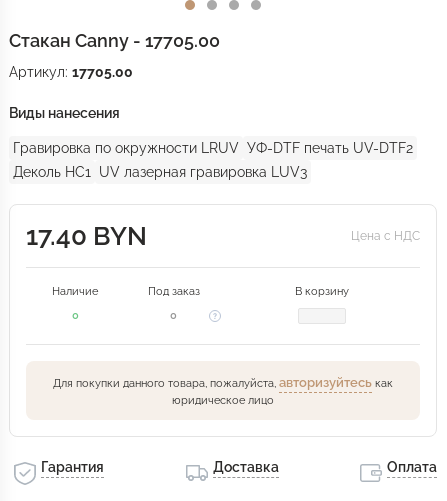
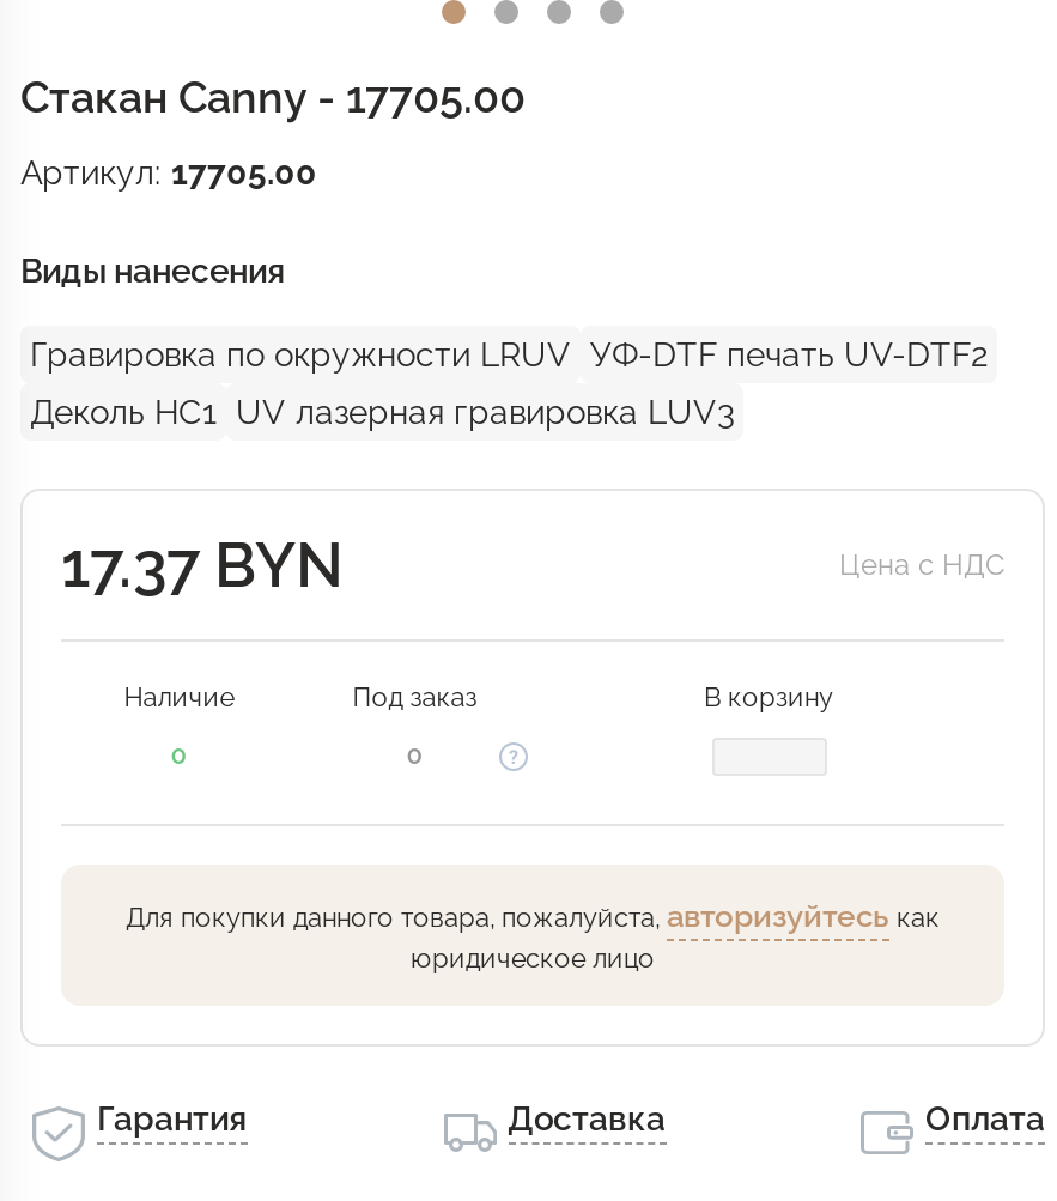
[26,221,147,251] 17.40 BYN -> [61,529,344,601] 17.37 BYN

